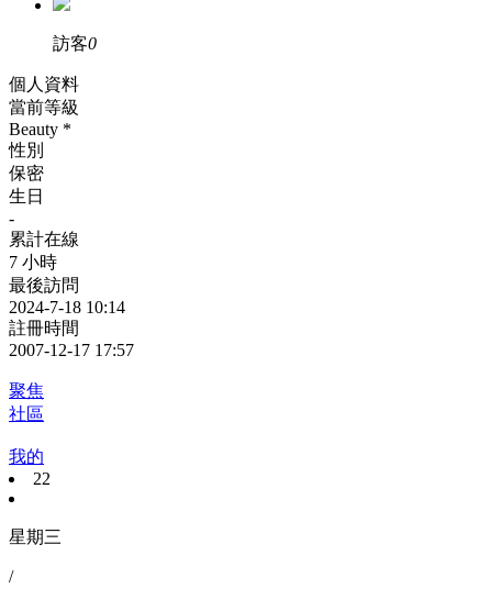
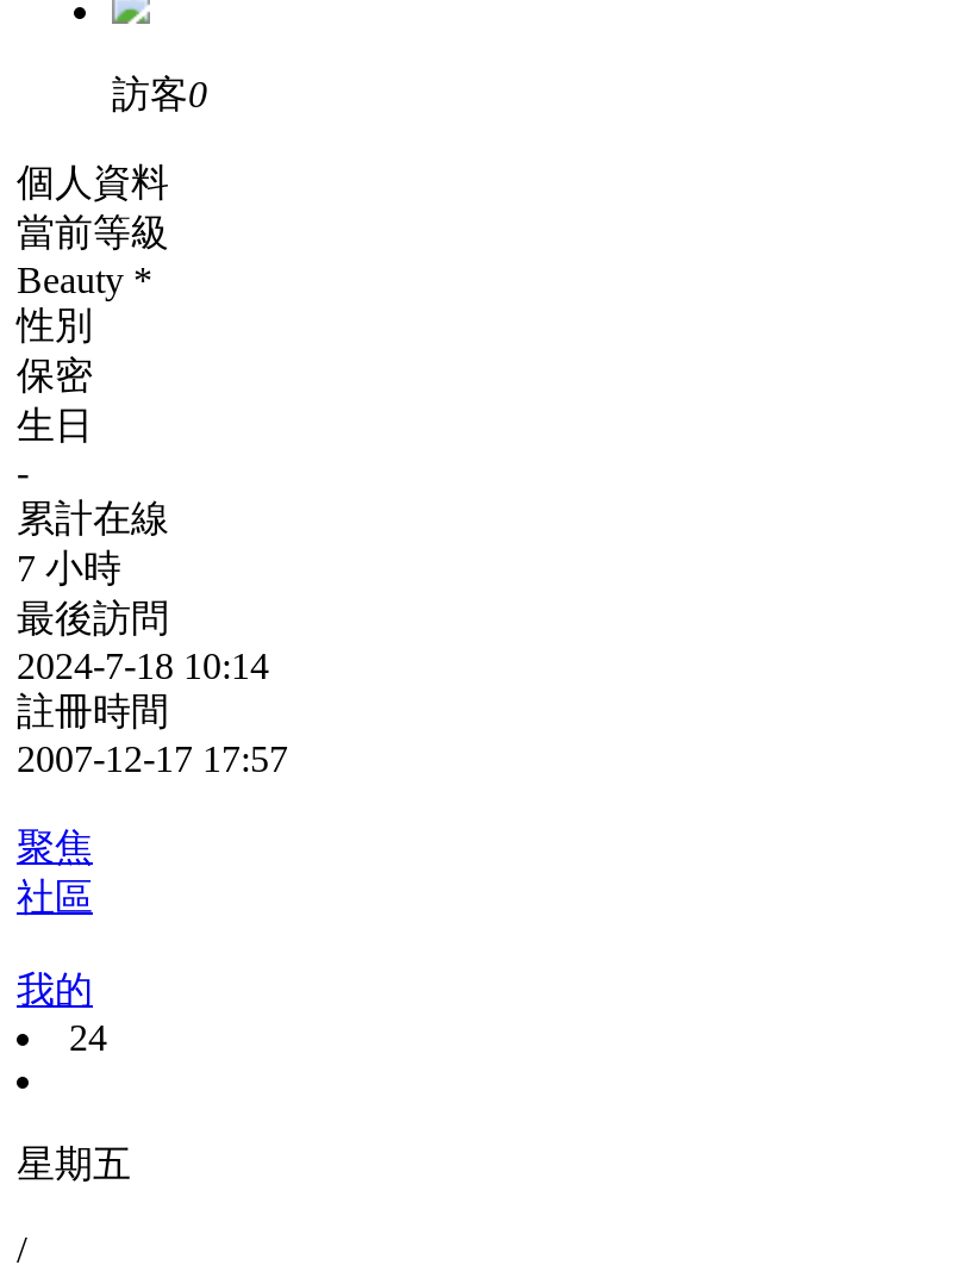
[33,469,51,488] 22 -> [69,1017,107,1057] 24
[9,527,62,546] 星期三 -> [17,1143,131,1183] 星期五

